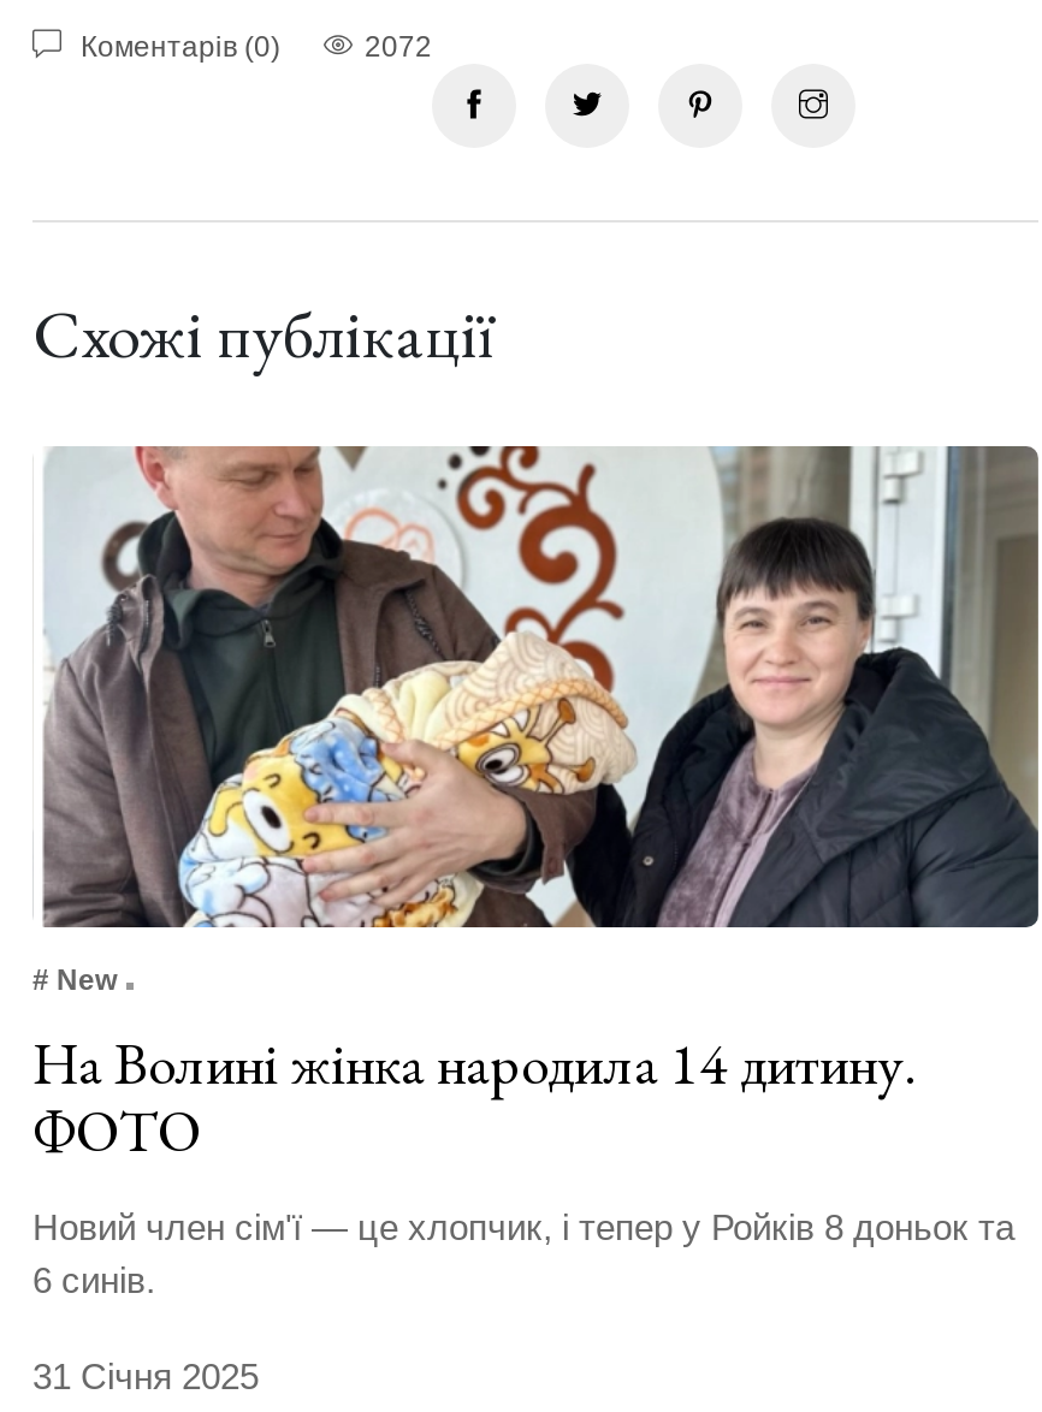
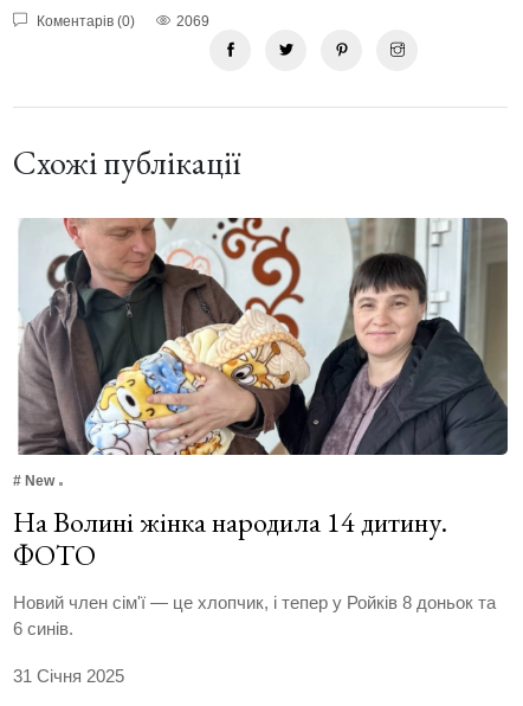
[365,30,432,64] 2072 -> [176,13,209,30] 2069

